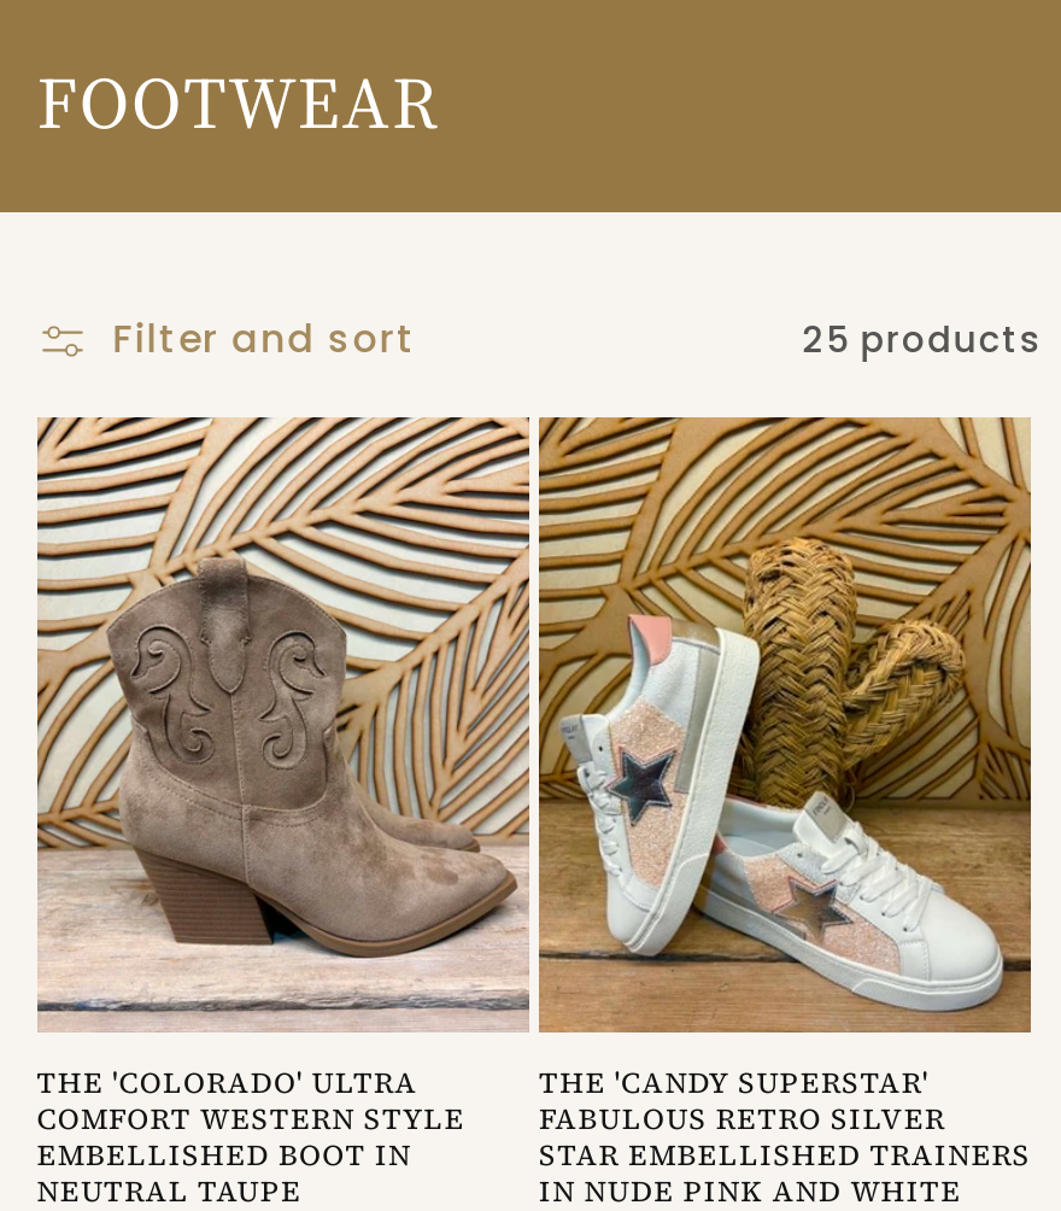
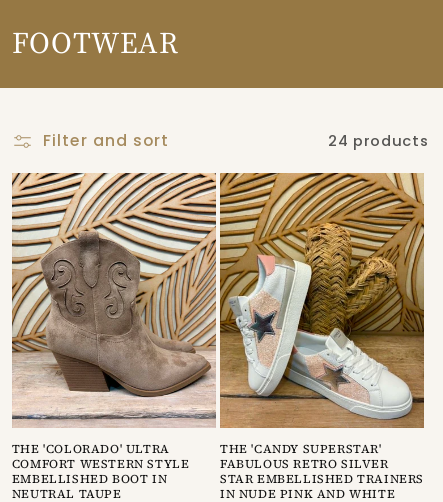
[803,316,1041,364] 25 products -> [328,131,428,151] 24 products

